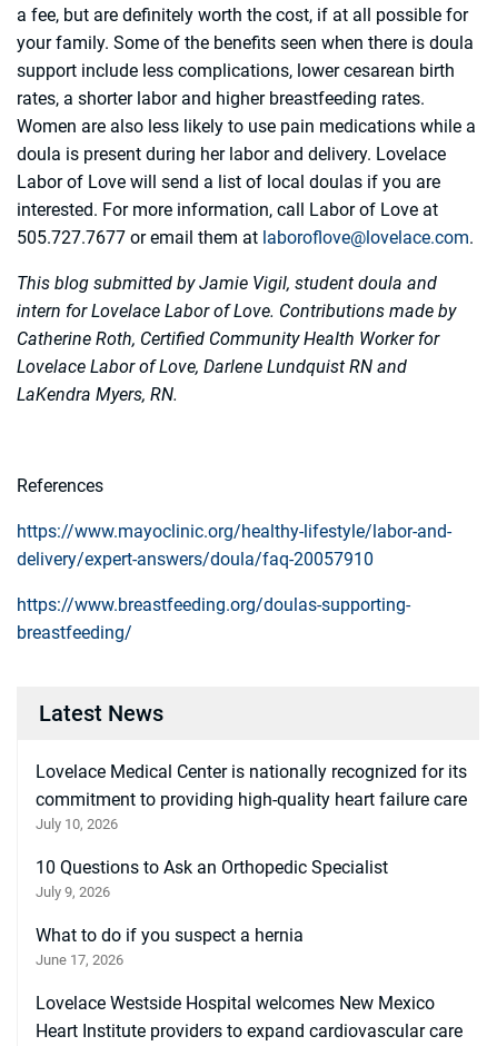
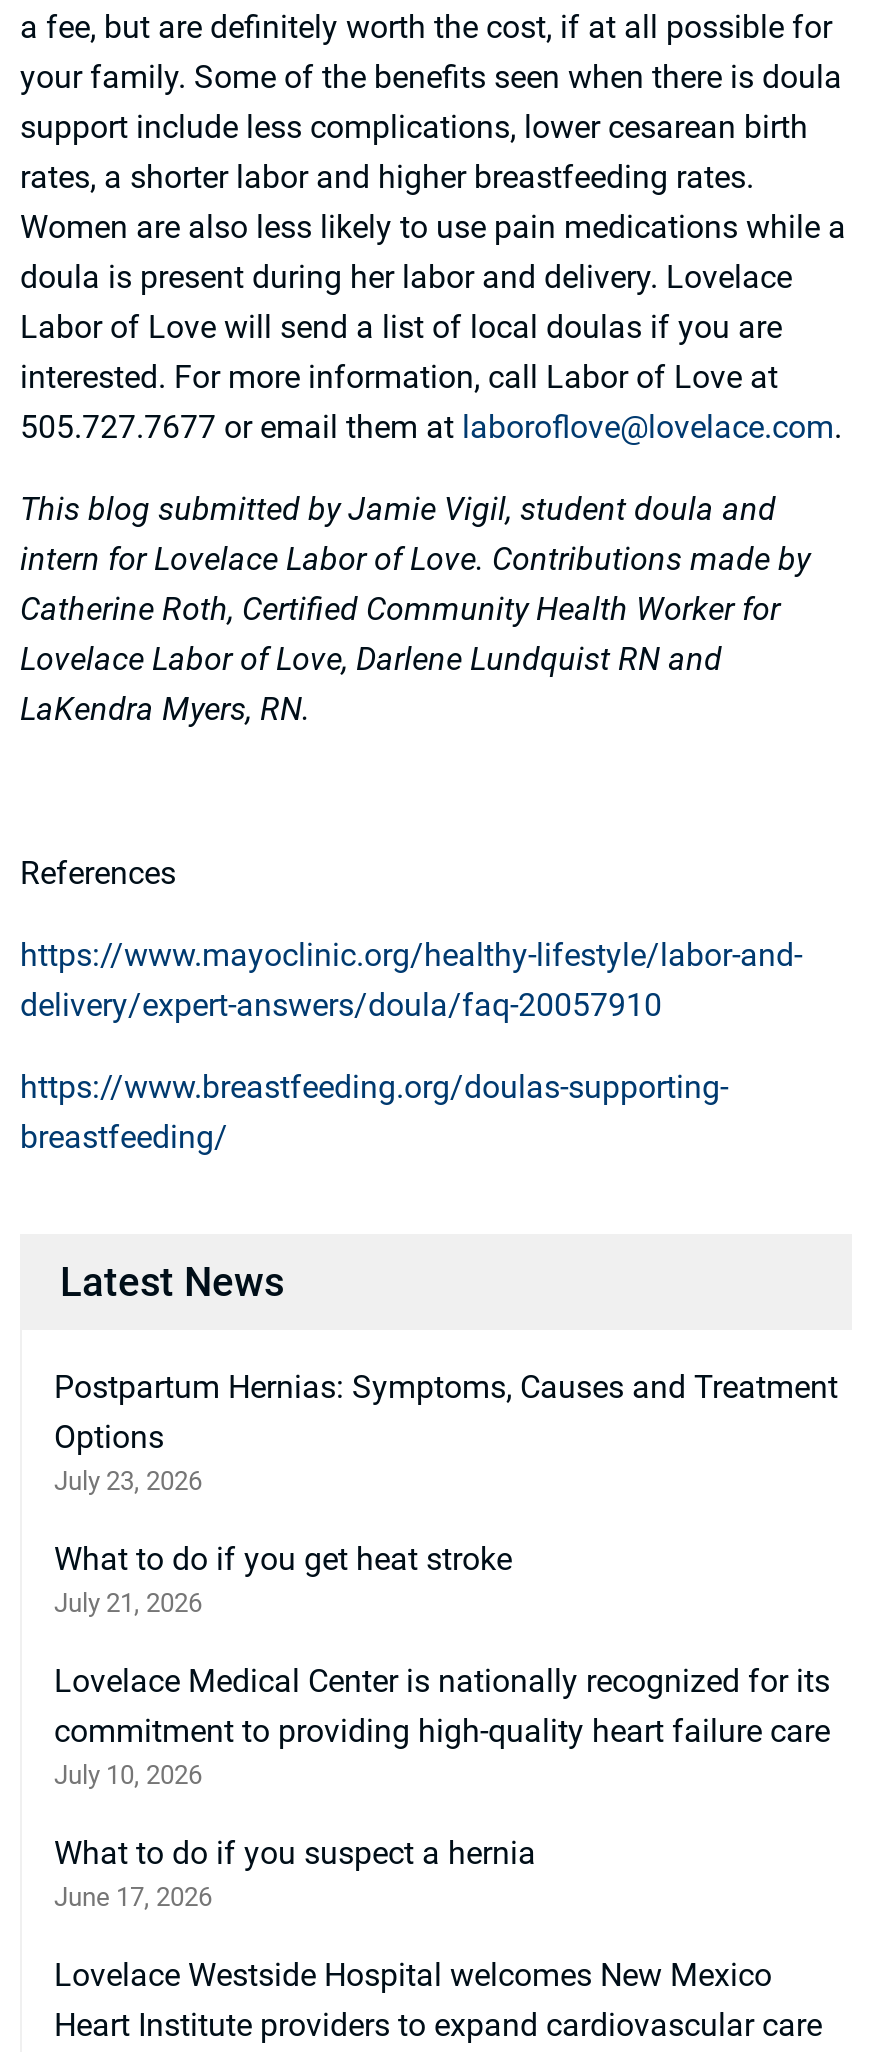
none -> [54,1367,838,1617] Postpartum Hernias: Symptoms, Causes and Treatment | Options | July 23, 2026 | What to do if you get heat stroke | July 21, 2026
moved [36,761,467,832] -> [54,1661,830,1789]: Lovelace Medical Center is nationally recognized for its | commitment to providing high-quality heart failure care | July 10, 2026
[36,856,388,900] 10 Questions to Ask an Orthopedic Specialist | July 9, 2026 -> none

